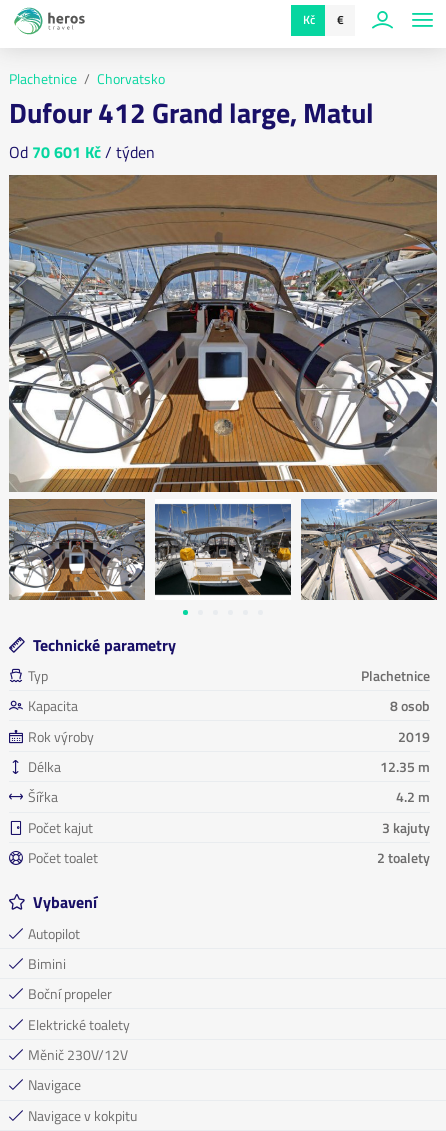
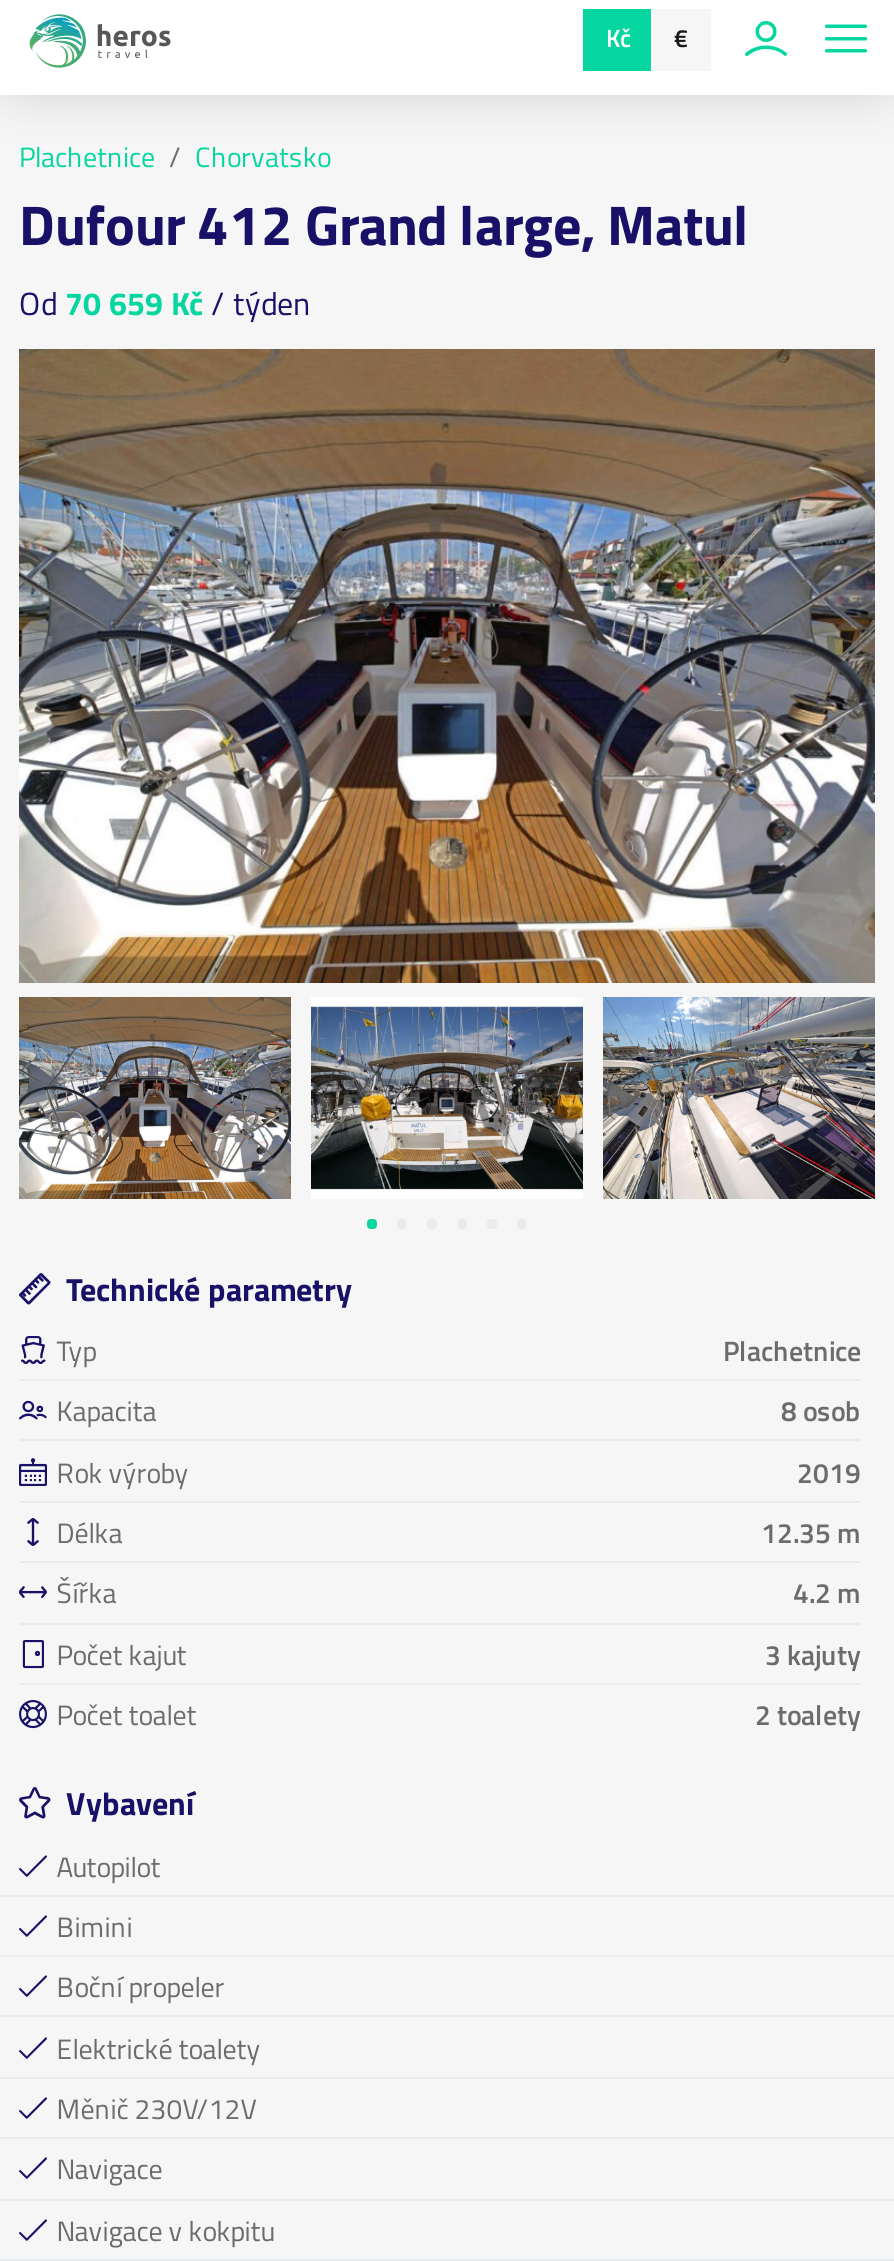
[9,140,155,164] Od 70 601 Kč / týden -> [19,280,311,328] Od 70 659 Kč / týden

